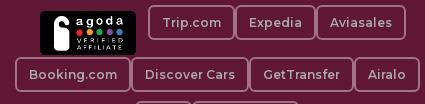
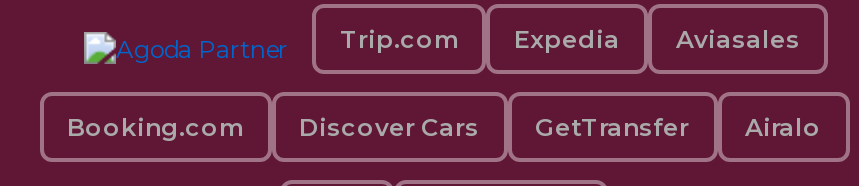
[37,11,136,55] [image] -> [82,16,286,90] [image]

